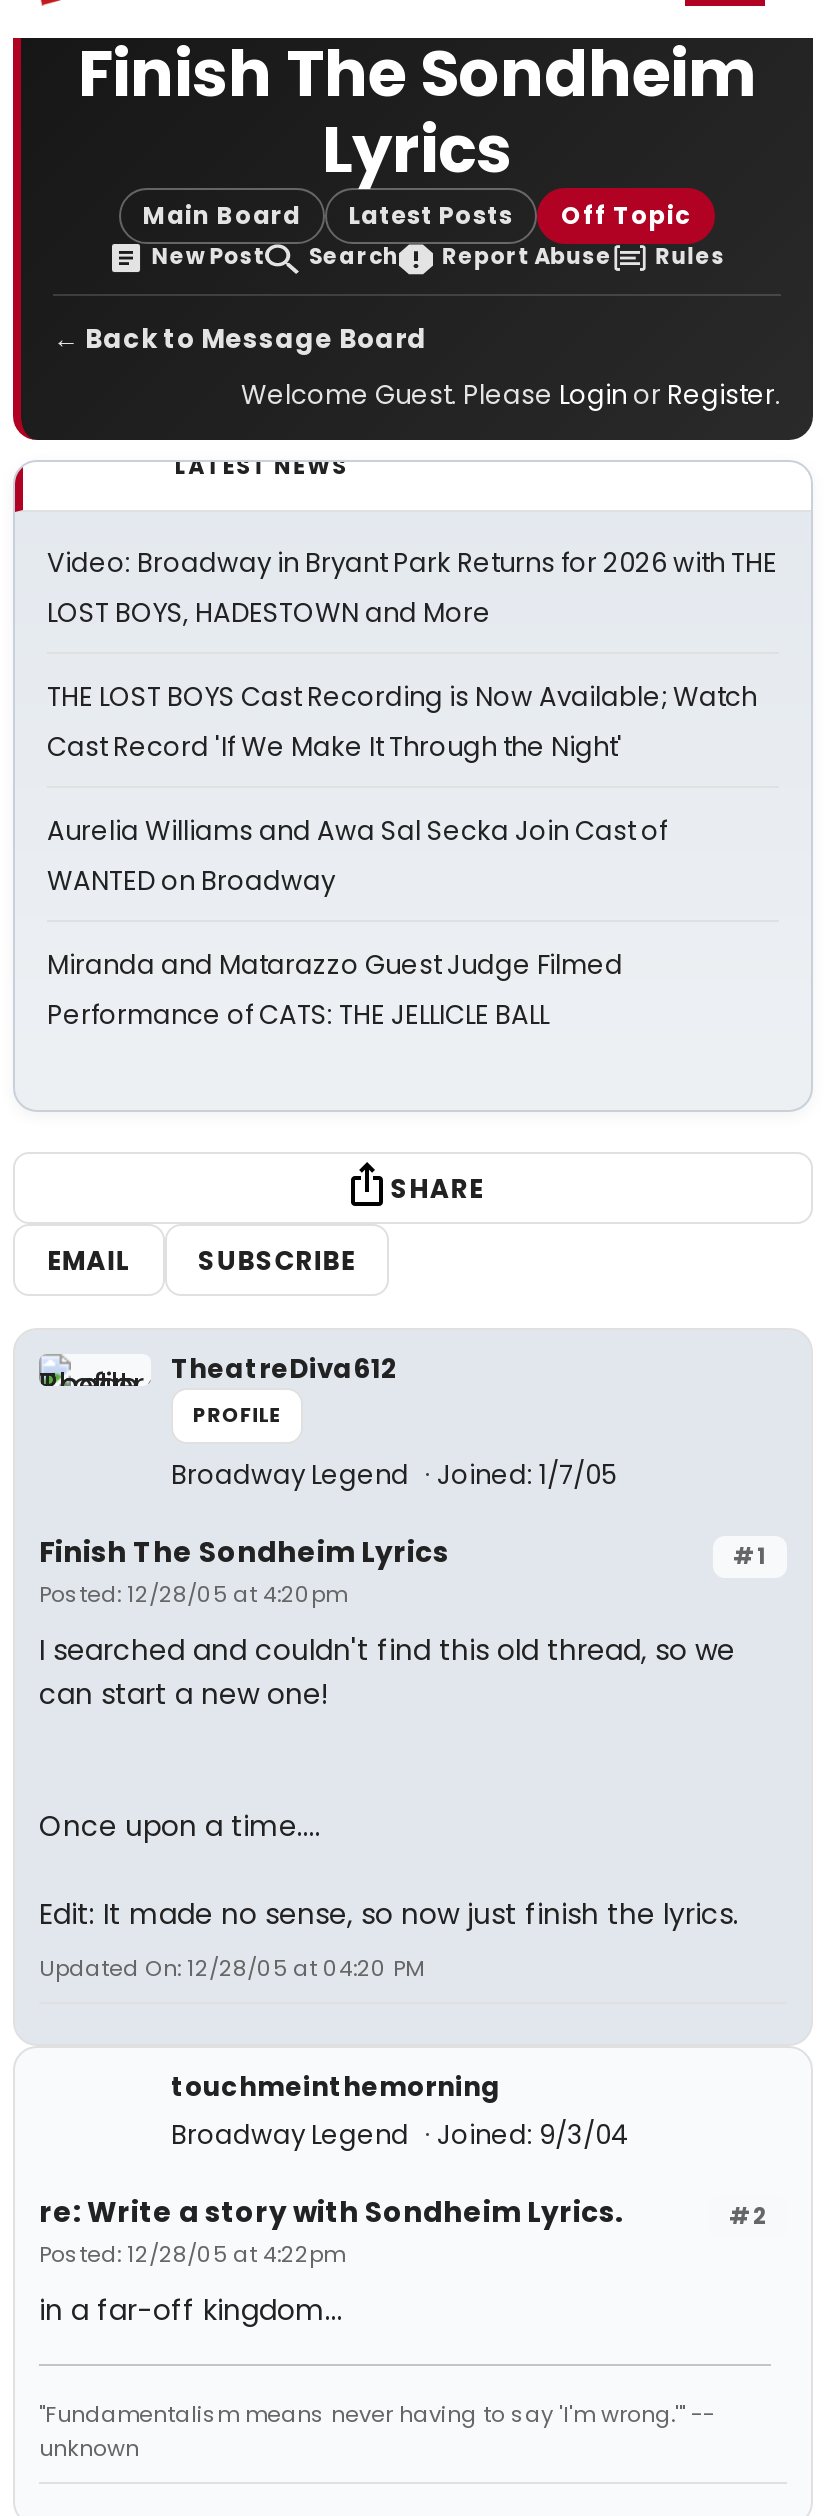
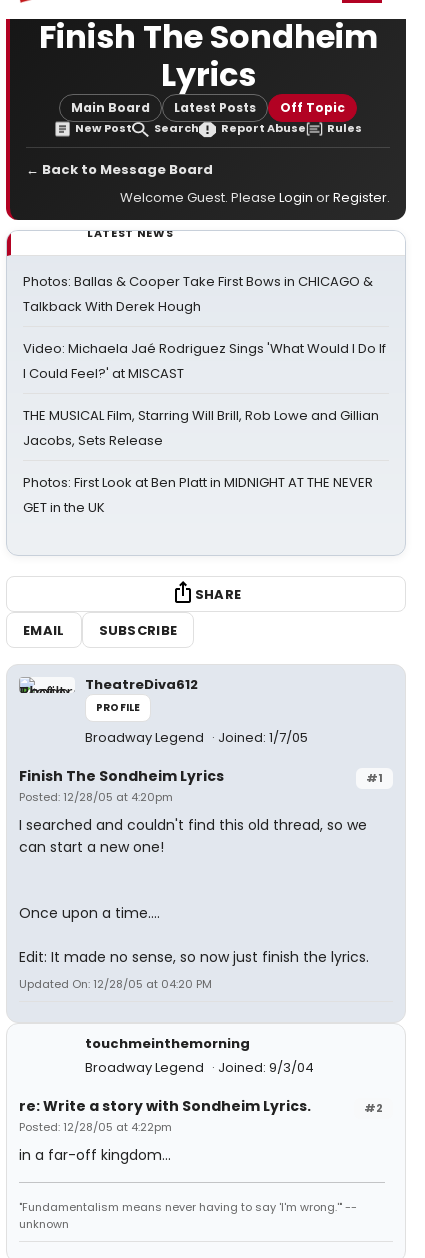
[47,544,777,632] Video: Broadway in Bryant Park Returns for 2026 with THE | LOST BOYS, HADESTOWN and More -> [23,272,373,316] Photos: Ballas & Cooper Take First Bows in CHICAGO & | Talkback With Derek Hough
[47,678,757,766] THE LOST BOYS Cast Recording is Now Available; Watch | Cast Record 'If We Make It Through the Night' -> [23,339,386,383] Video: Michaela Jaé Rodriguez Sings 'What Would I Do If | I Could Feel?' at MISCAST
[47,812,667,900] Aurelia Williams and Awa Sal Secka Join Cast of | WANTED on Broadway -> [23,406,379,450] THE MUSICAL Film, Starring Will Brill, Rob Lowe and Gillian | Jacobs, Sets Release
[47,946,623,1034] Miranda and Matarazzo Guest Judge Filmed | Performance of CATS: THE JELLICLE BALL -> [23,473,373,517] Photos: First Look at Ben Platt in MIDNIGHT AT THE NEVER | GET in the UK

